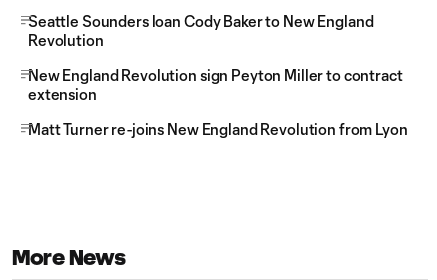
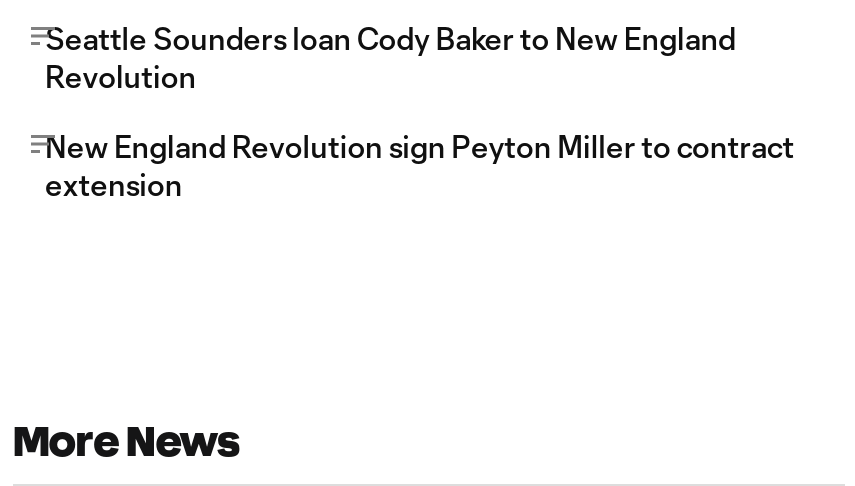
[28,120,408,138] Matt Turner re-joins New England Revolution from Lyon -> none

